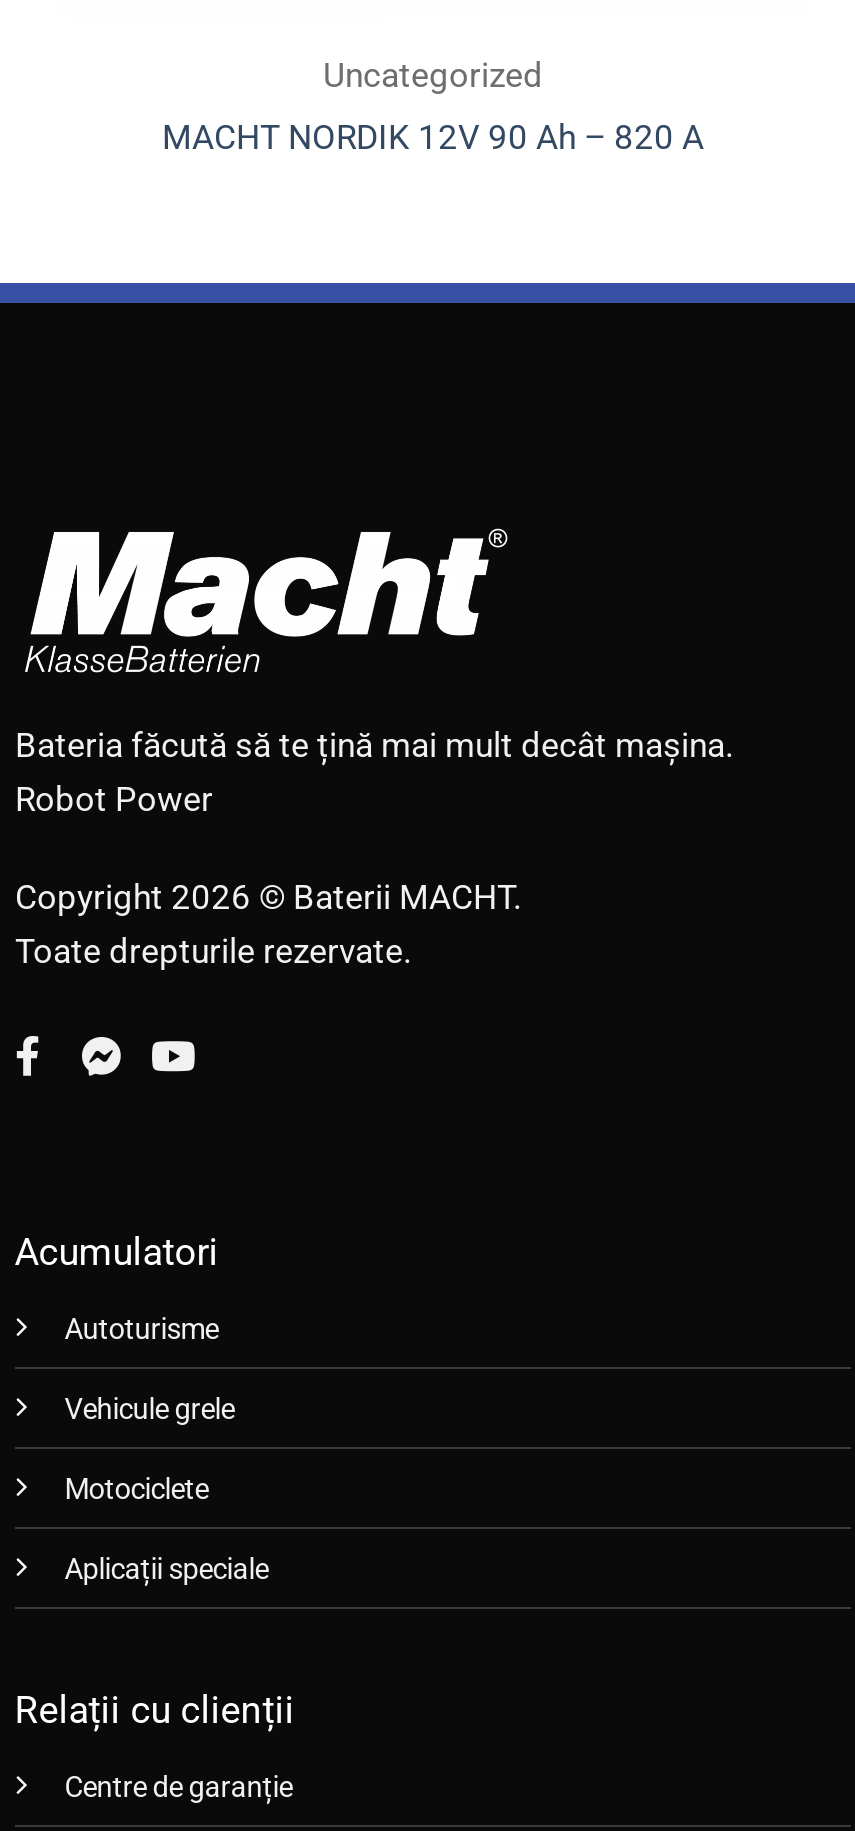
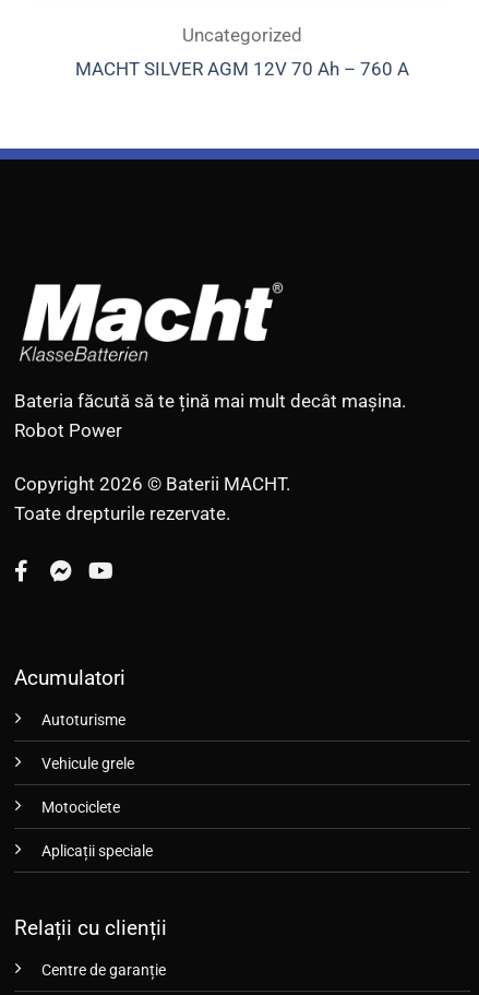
[162,118,704,158] MACHT NORDIK 12V 90 Ah – 820 A -> [75,58,409,80] MACHT SILVER AGM 12V 70 Ah – 760 A

